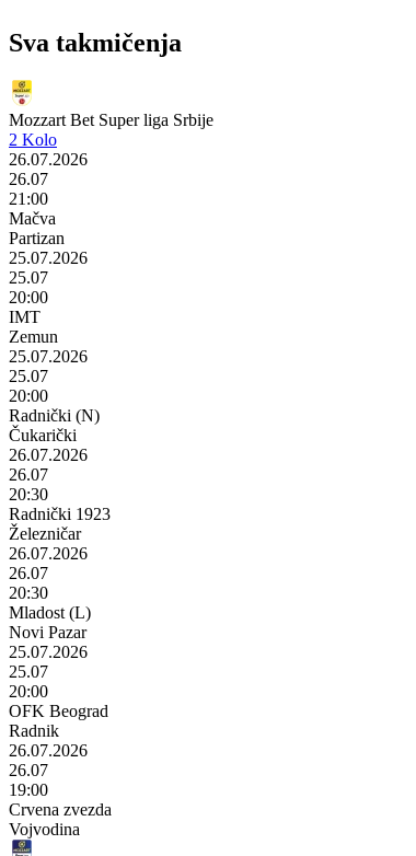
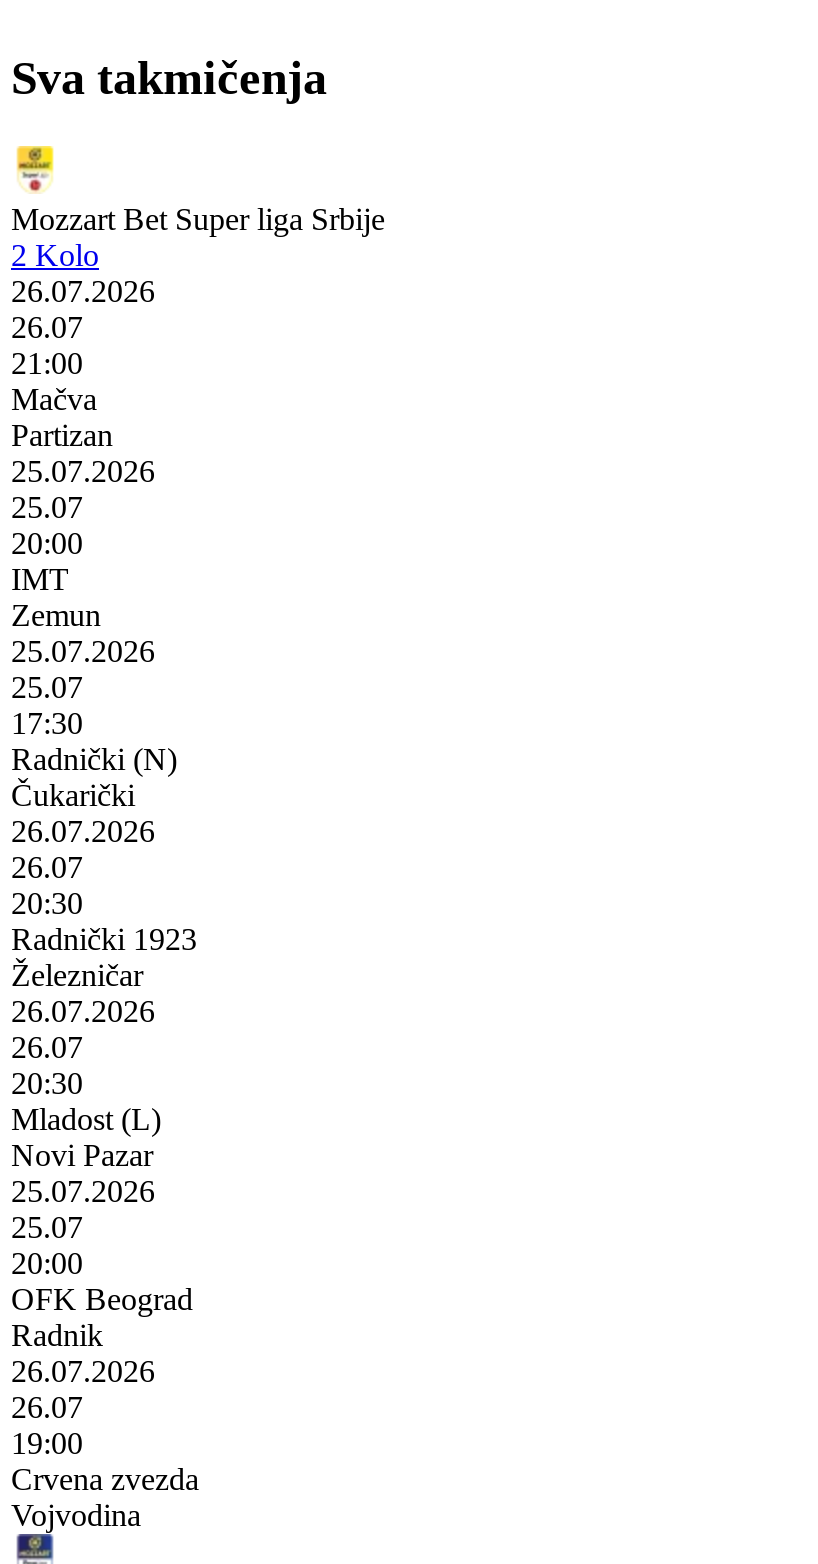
[9,386,48,405] 20:00 -> [11,705,83,739] 17:30

